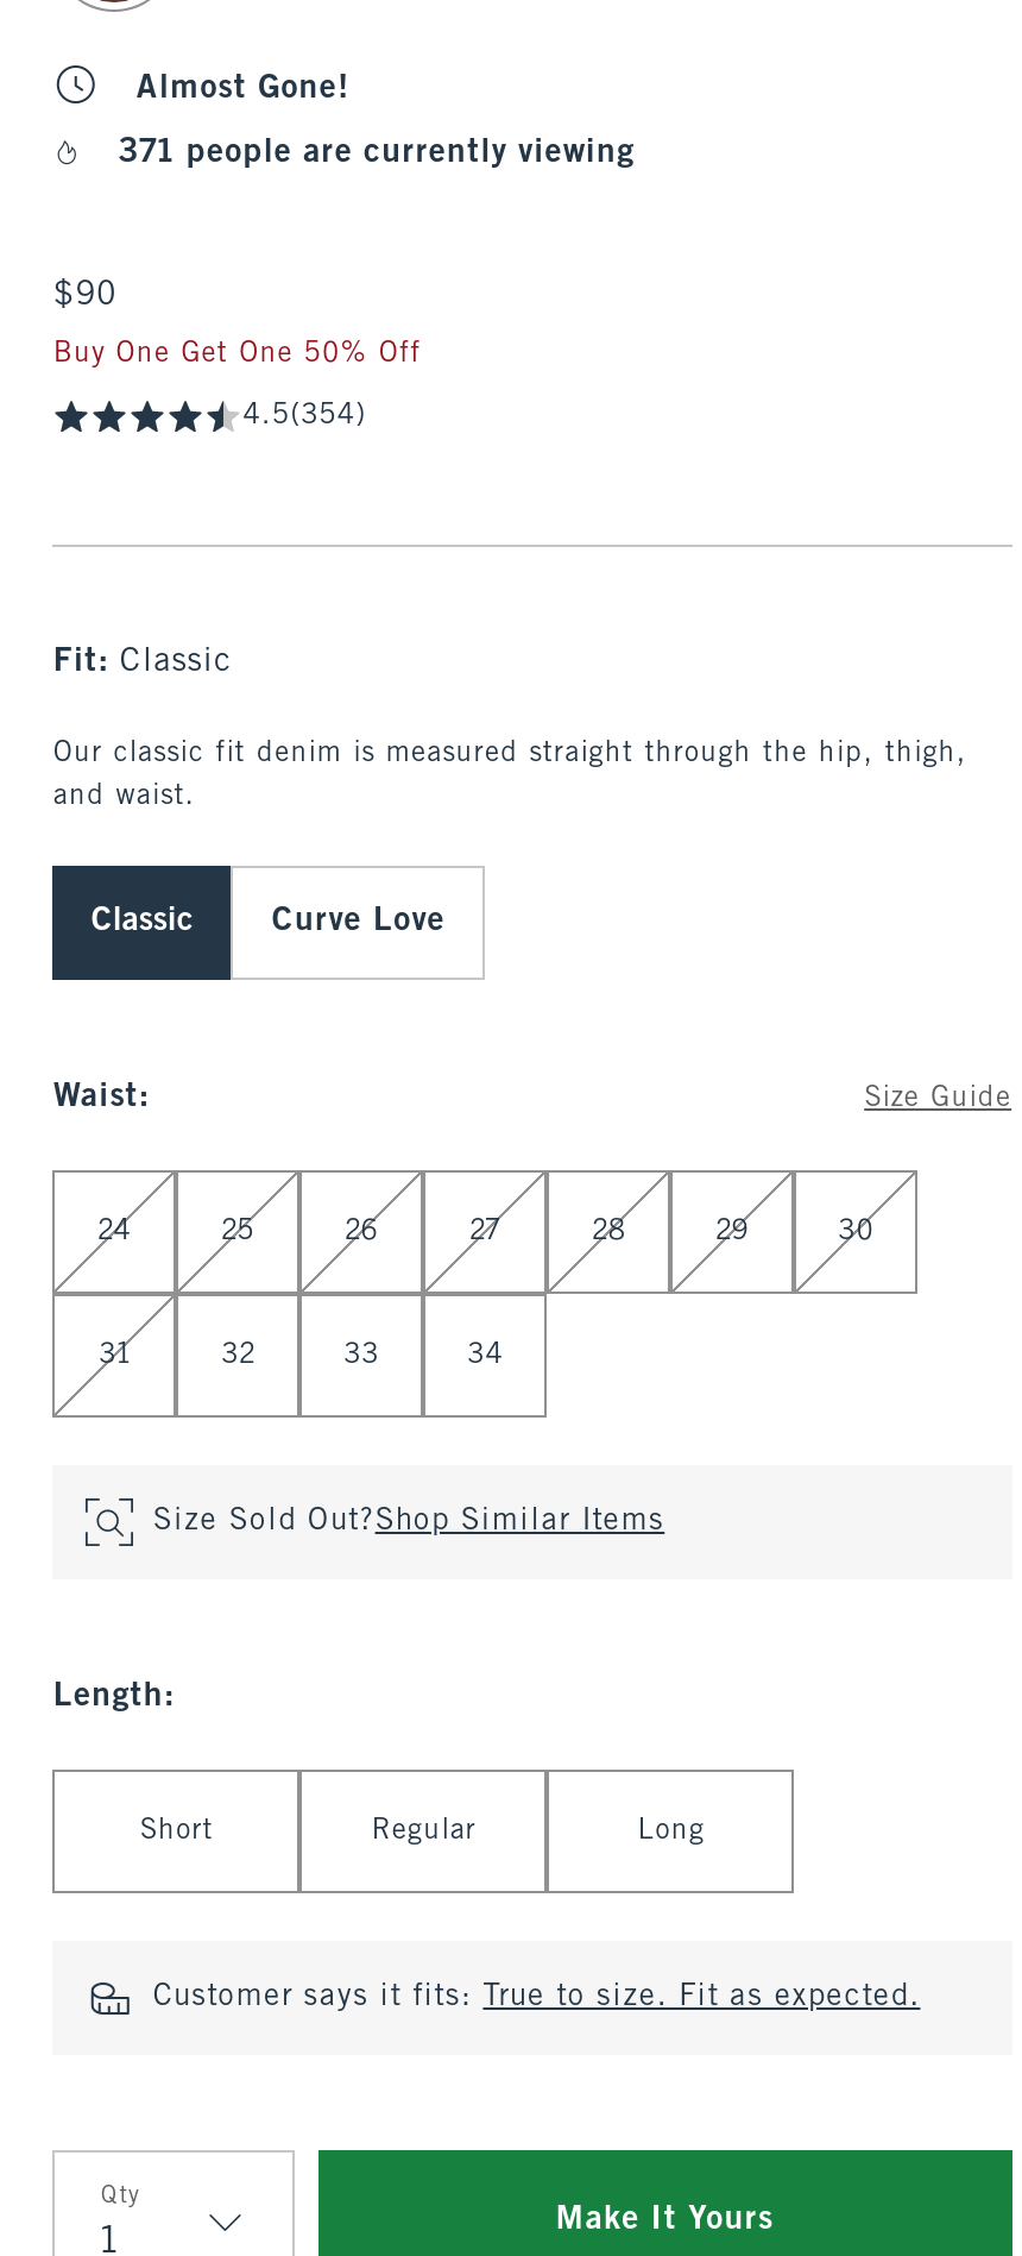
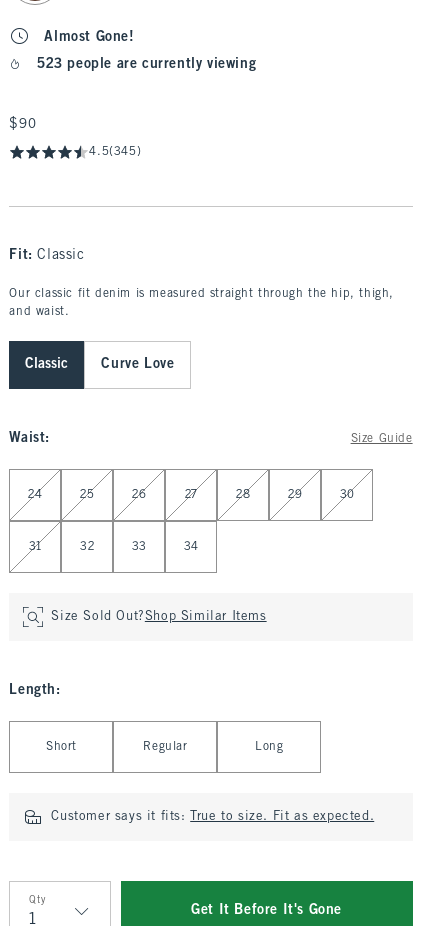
[119,138,635,169] 371 people are currently viewing -> [37,58,256,71] 523 people are currently viewing
[53,340,421,431] Buy One Get One 50% Off | 4.5(354) -> [89,146,141,158] 4.5(345)
[556,2205,774,2236] Make It Yours -> [191,904,342,917] Get It Before It's Gone

